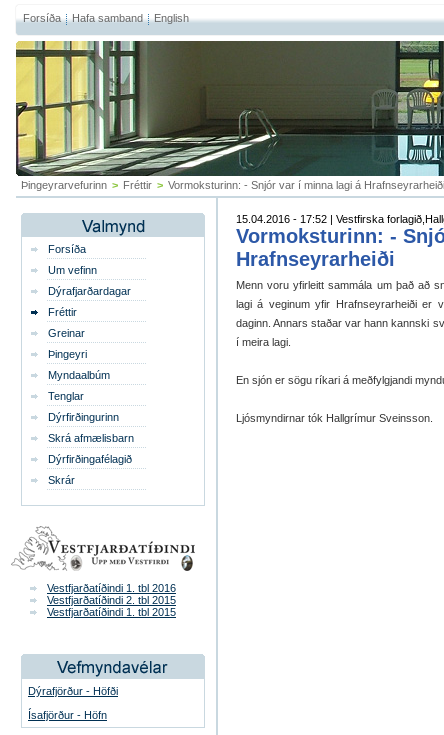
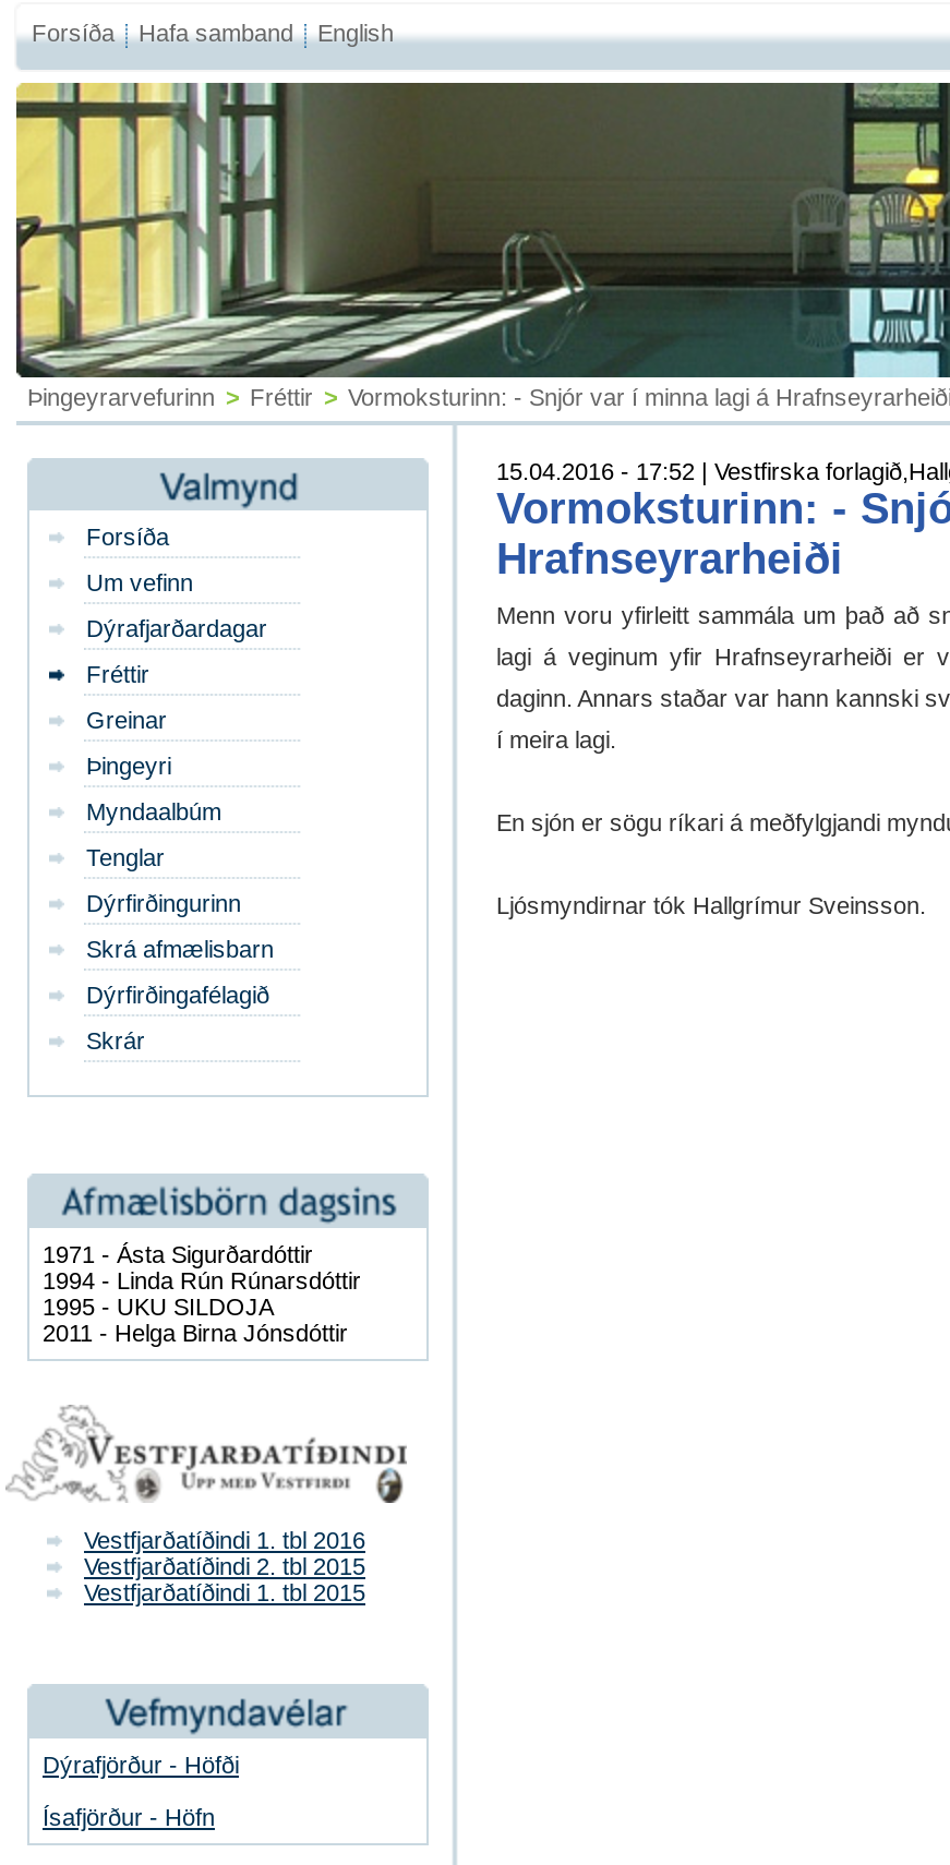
none -> [29,1158,426,1346] [image] | 1971 - Ásta Sigurðardóttir | 1994 - Linda Rún Rúnarsdóttir | 1995 - UKU SILDOJA | 2011 - Helga Birna Jónsdóttir

